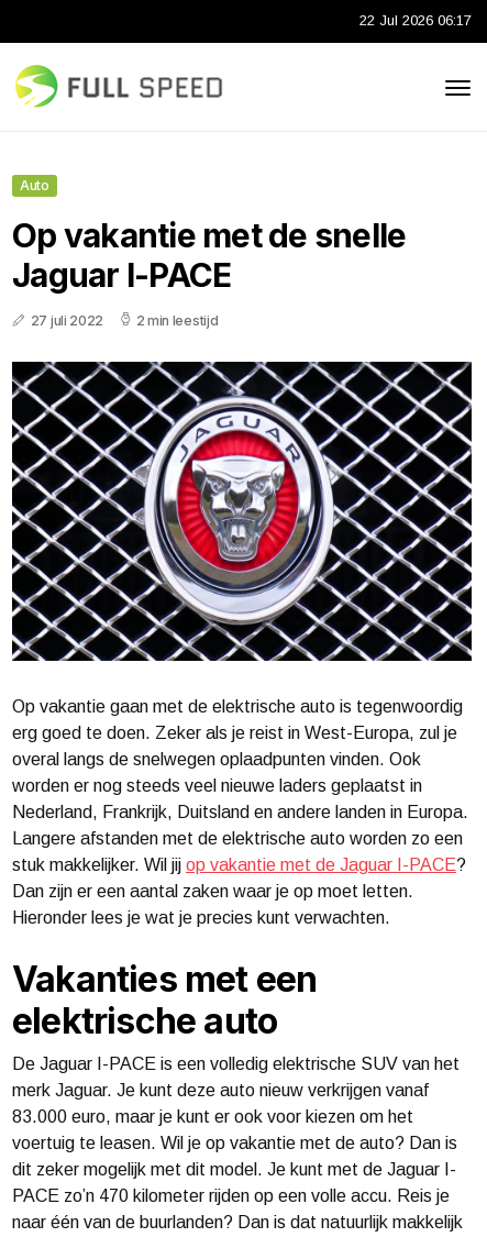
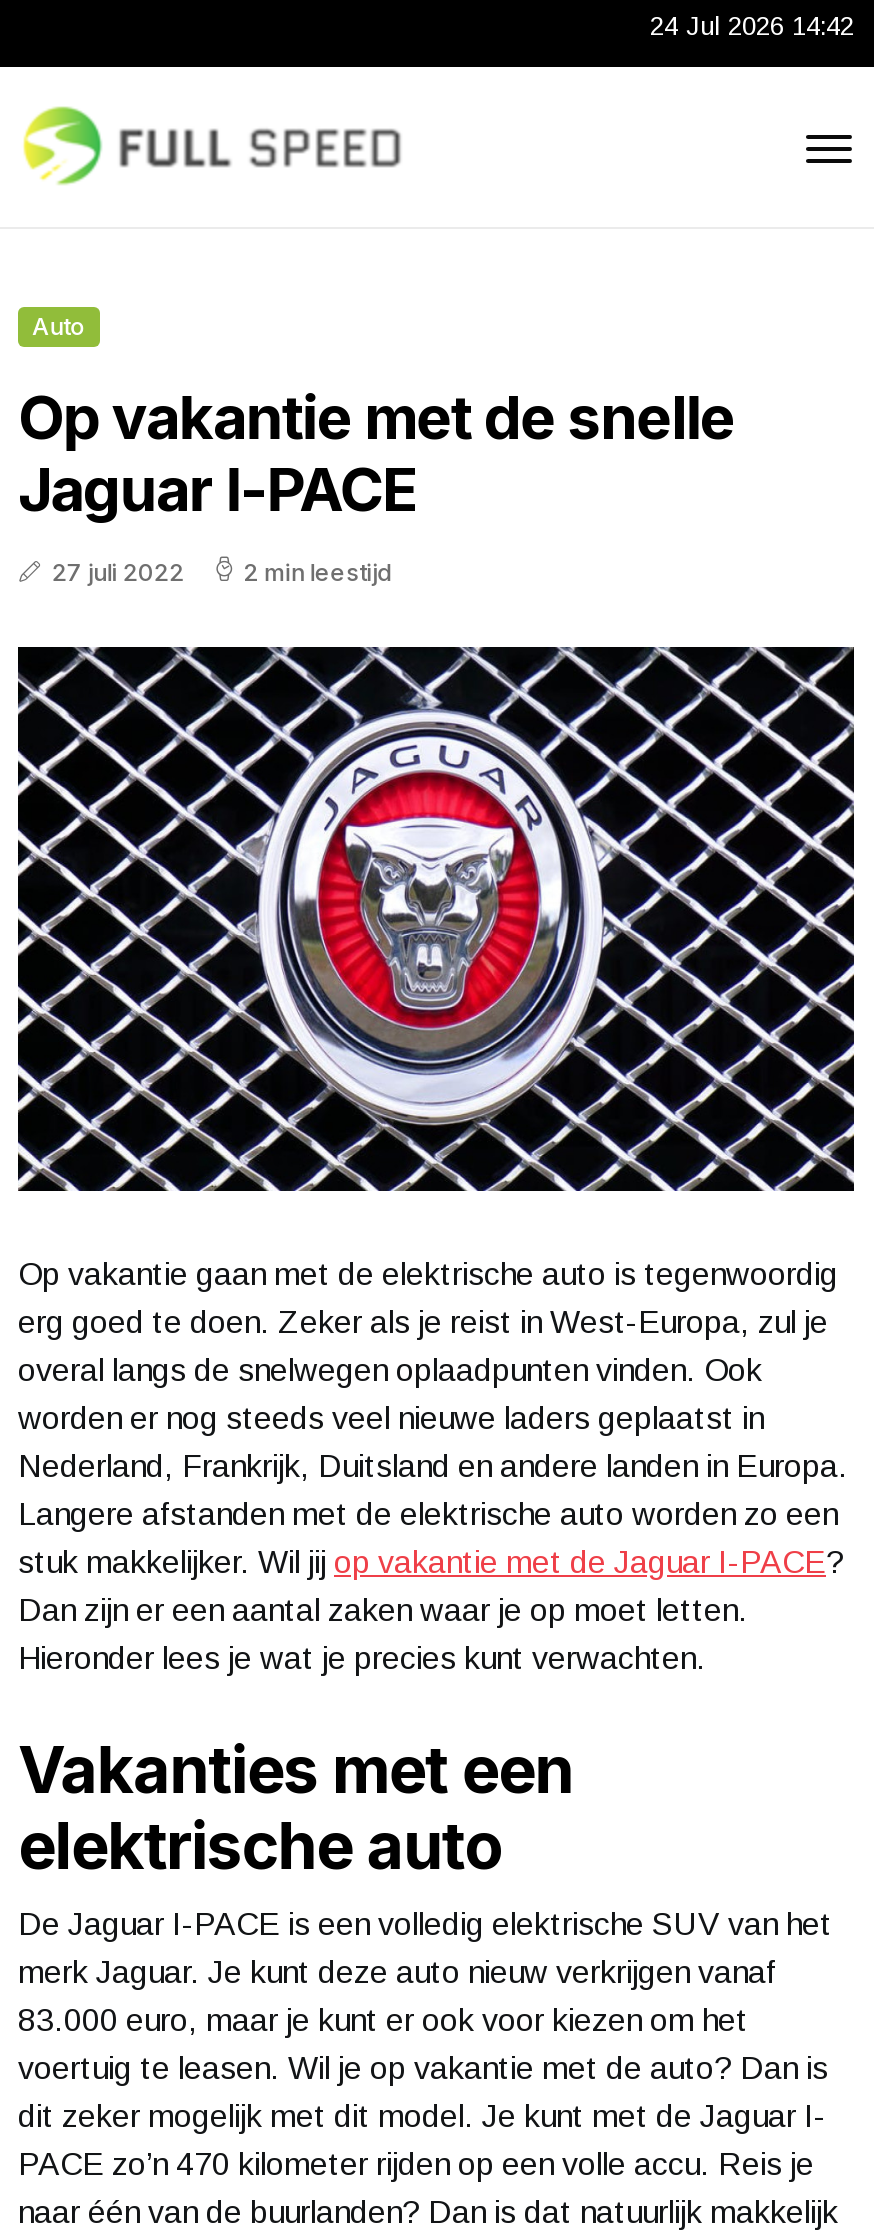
[359,12,472,29] 22 Jul 2026 06:17 -> [650,11,854,41] 24 Jul 2026 14:42

